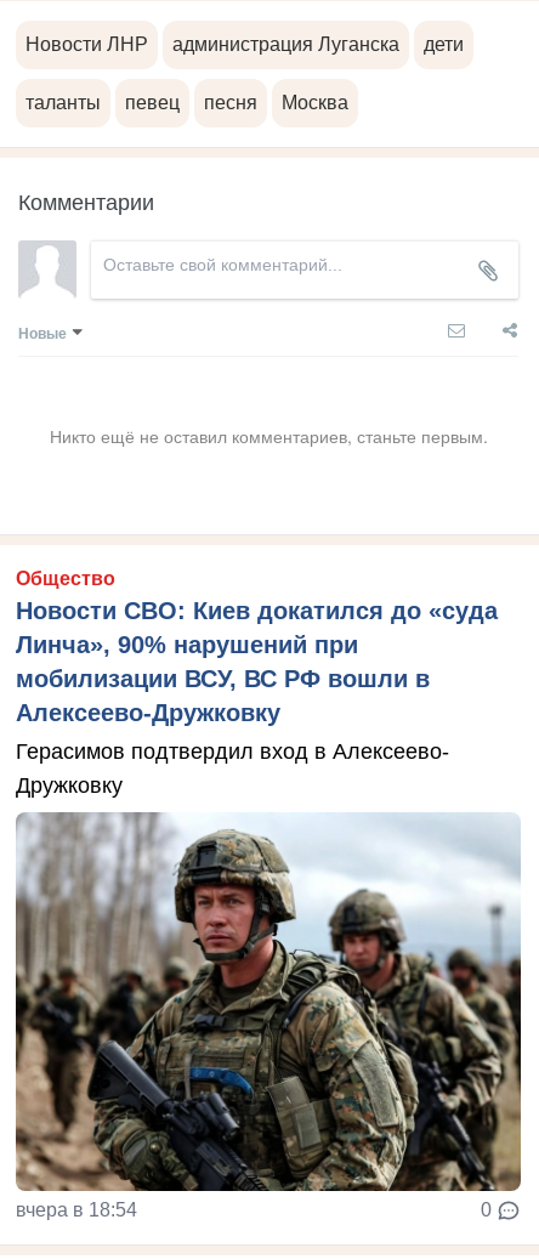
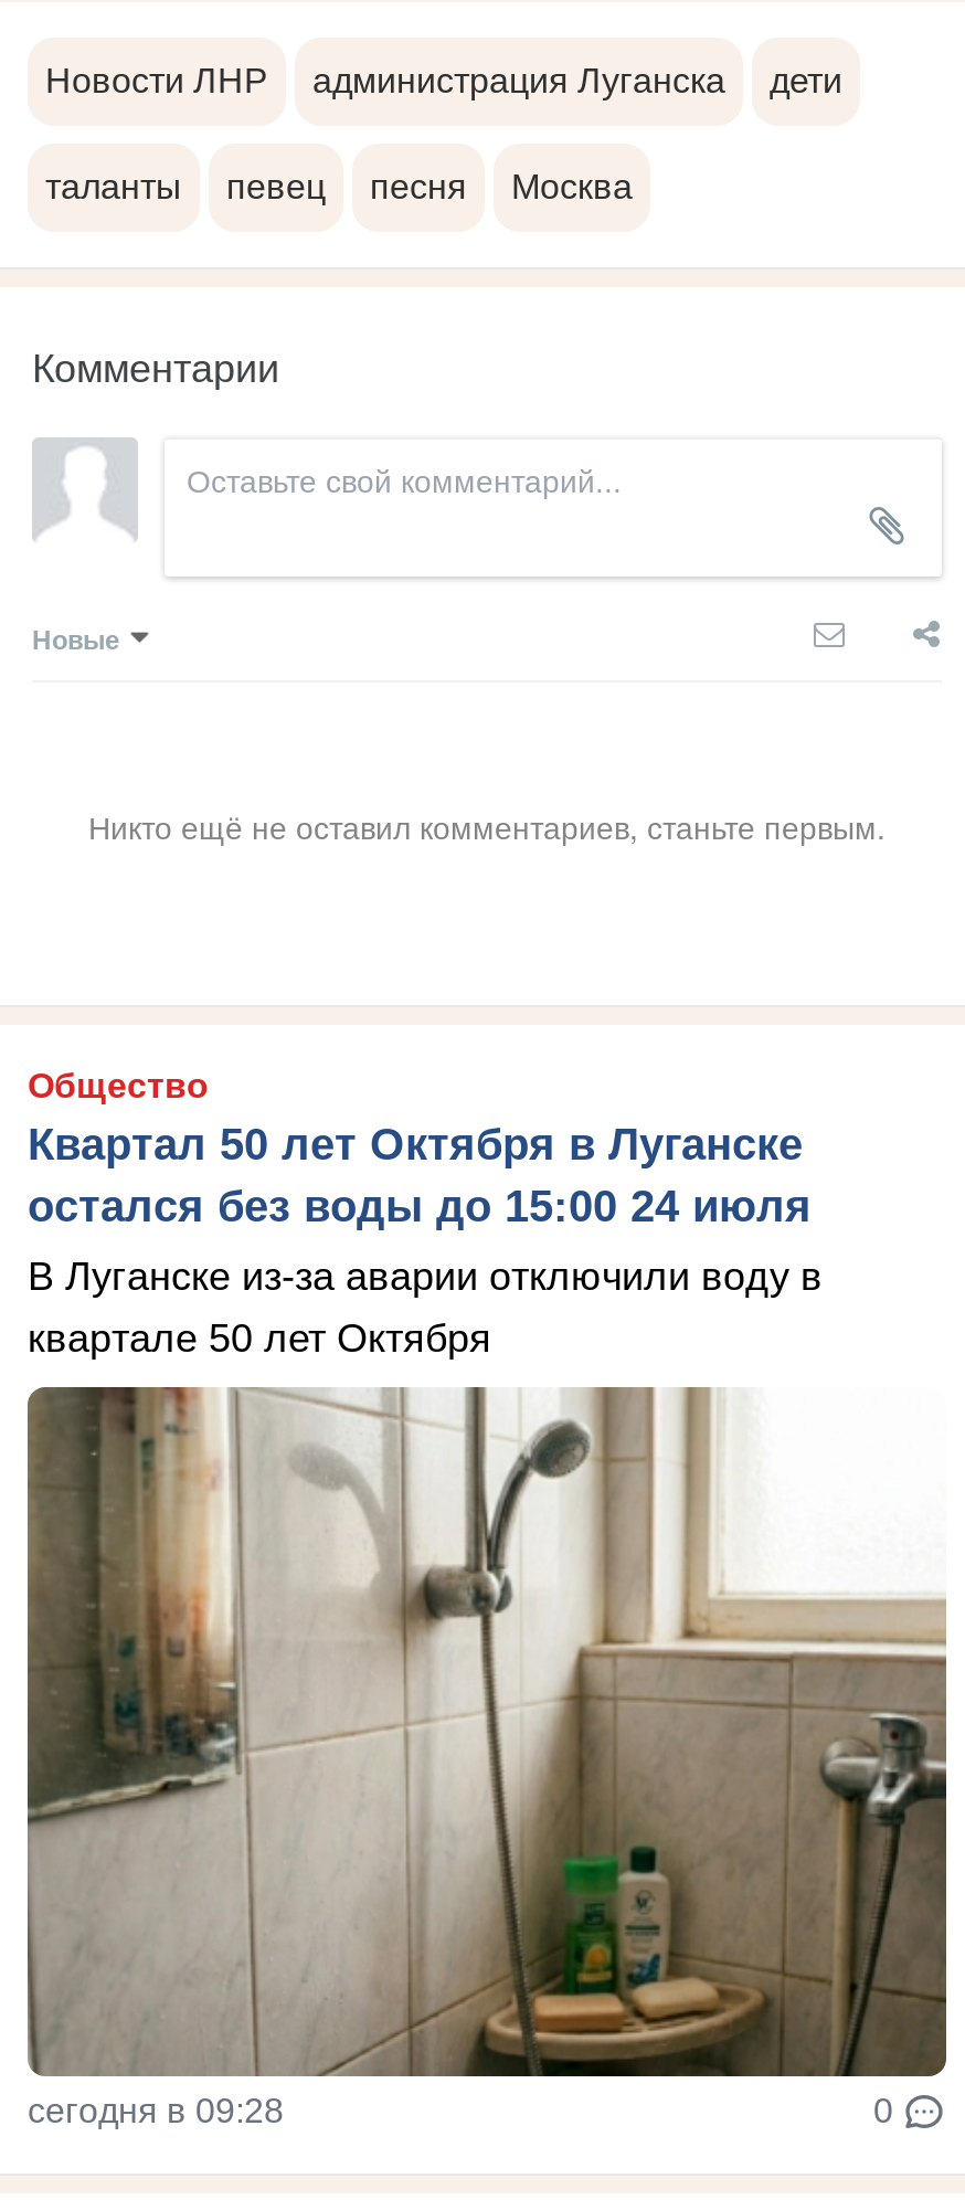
[16,597,498,726] Новости СВО: Киев докатился до «суда | Линча», 90% нарушений при | мобилизации ВСУ, ВС РФ вошли в | Алексеево-Дружковку -> [28,1120,812,1230] Квартал 50 лет Октября в Луганске | остался без воды до 15:00 24 июля
[16,739,449,798] Герасимов подтвердил вход в Алексеево- | Дружковку -> [28,1255,823,1361] В Луганске из-за аварии отключили воду в | квартале 50 лет Октября
[16,812,521,1220] [image] | вчера в 18:54 -> [28,1440,948,2129] [image] | сегодня в 09:28

